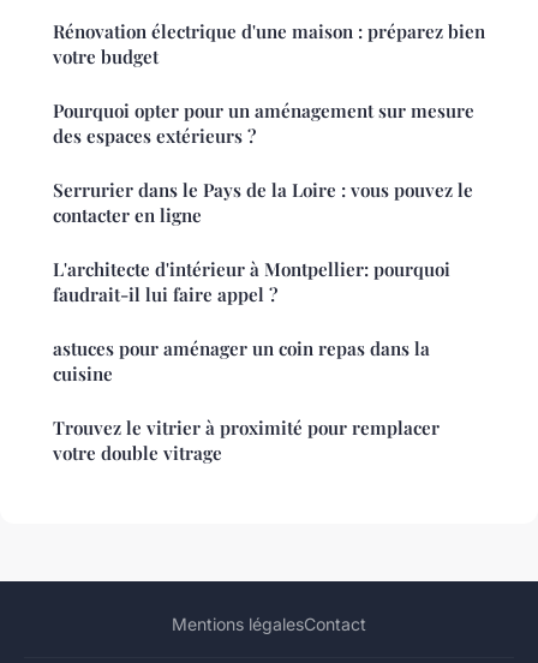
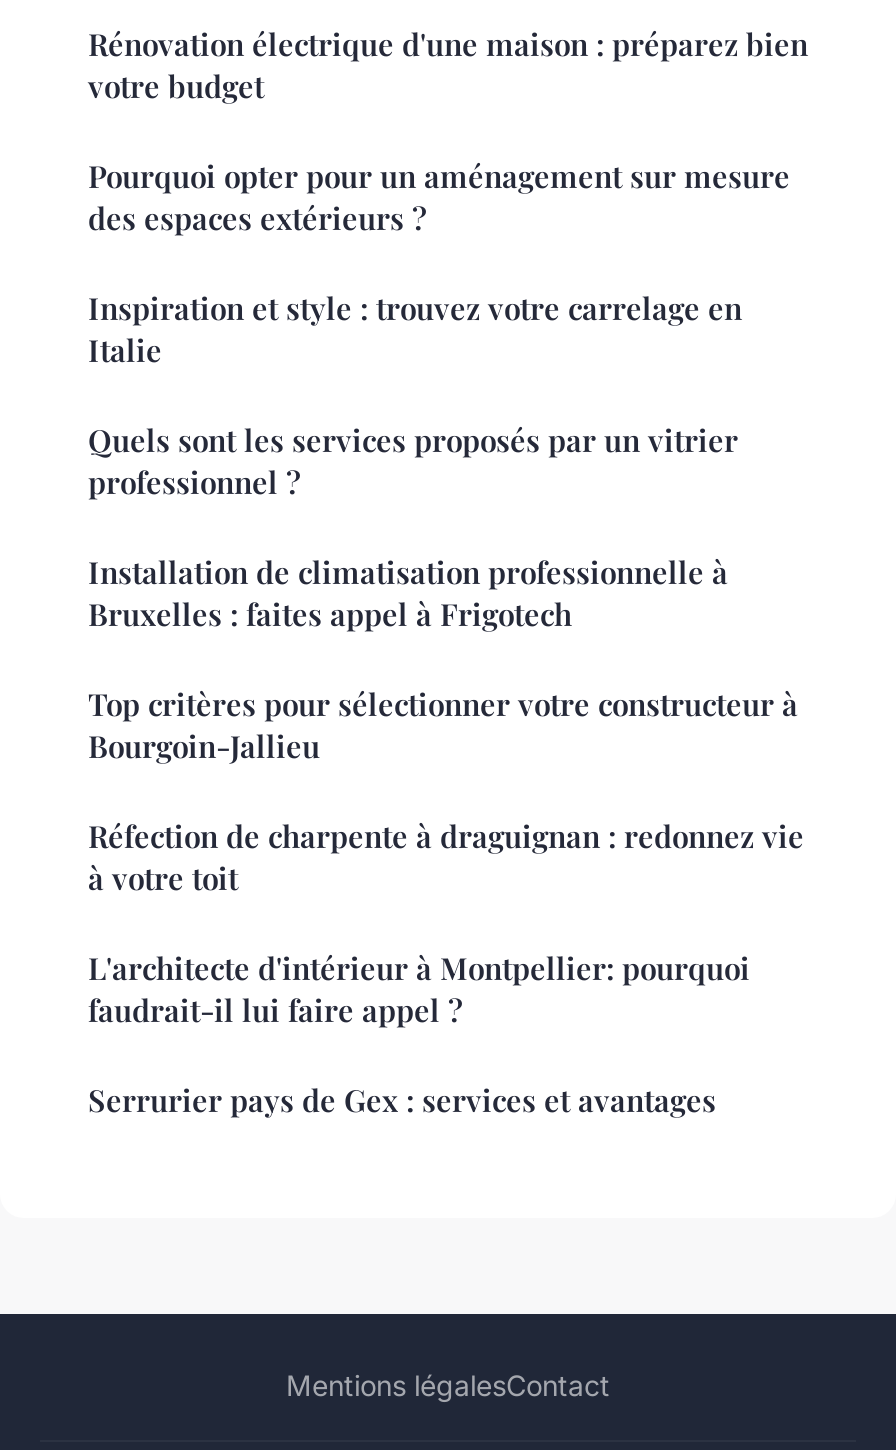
[53,178,473,227] Serrurier dans le Pays de la Loire : vous pouvez le | contacter en ligne -> [88,289,804,899] Inspiration et style : trouvez votre carrelage en | Italie | Quels sont les services proposés par un vitrier | professionnel ? | Installation de climatisation professionnelle à | Bruxelles : faites appel à Frigotech | Top critères pour sélectionner votre constructeur à | Bourgoin-Jallieu | Réfection de charpente à draguignan : redonnez vie | à votre toit
moved [53,257,450,307] -> [88,949,750,1031]: L'architecte d'intérieur à Montpellier: pourquoi | faudrait-il lui faire appel ?
[53,337,440,465] astuces pour aménager un coin repas dans la | cuisine | Trouvez le vitrier à proximité pour remplacer | votre double vitrage -> [88,1081,716,1121] Serrurier pays de Gex : services et avantages

